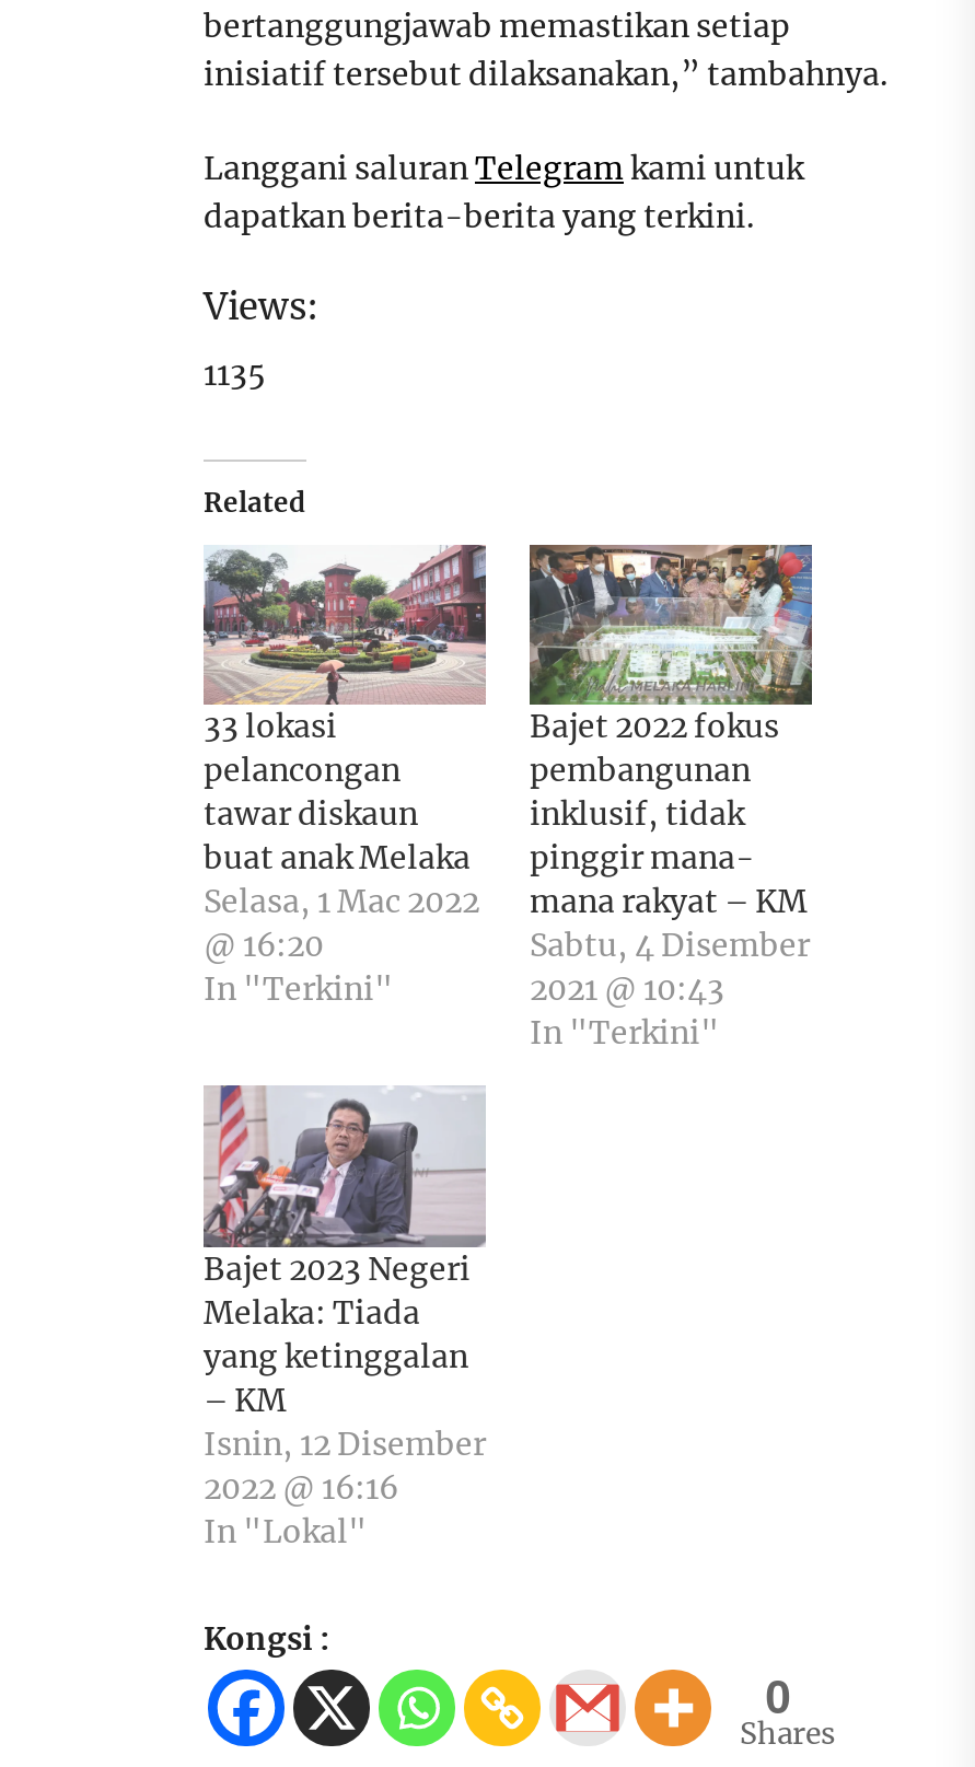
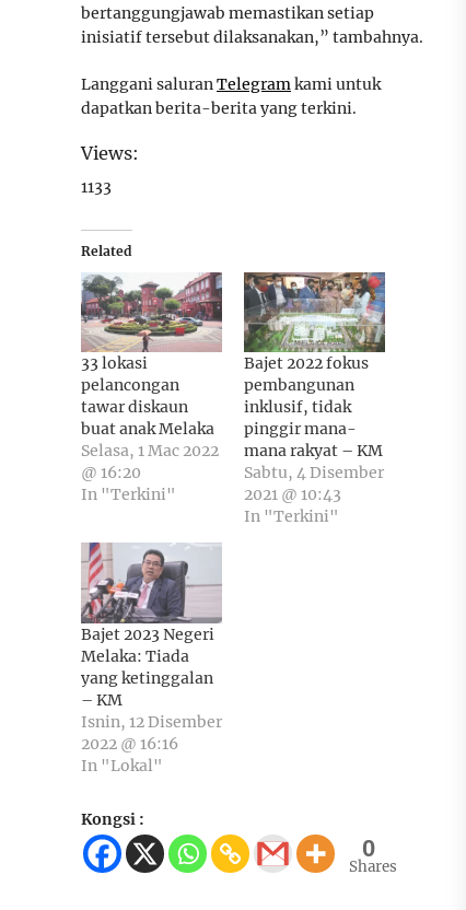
[204,354,265,393] 1135 -> [81,177,112,196] 1133

